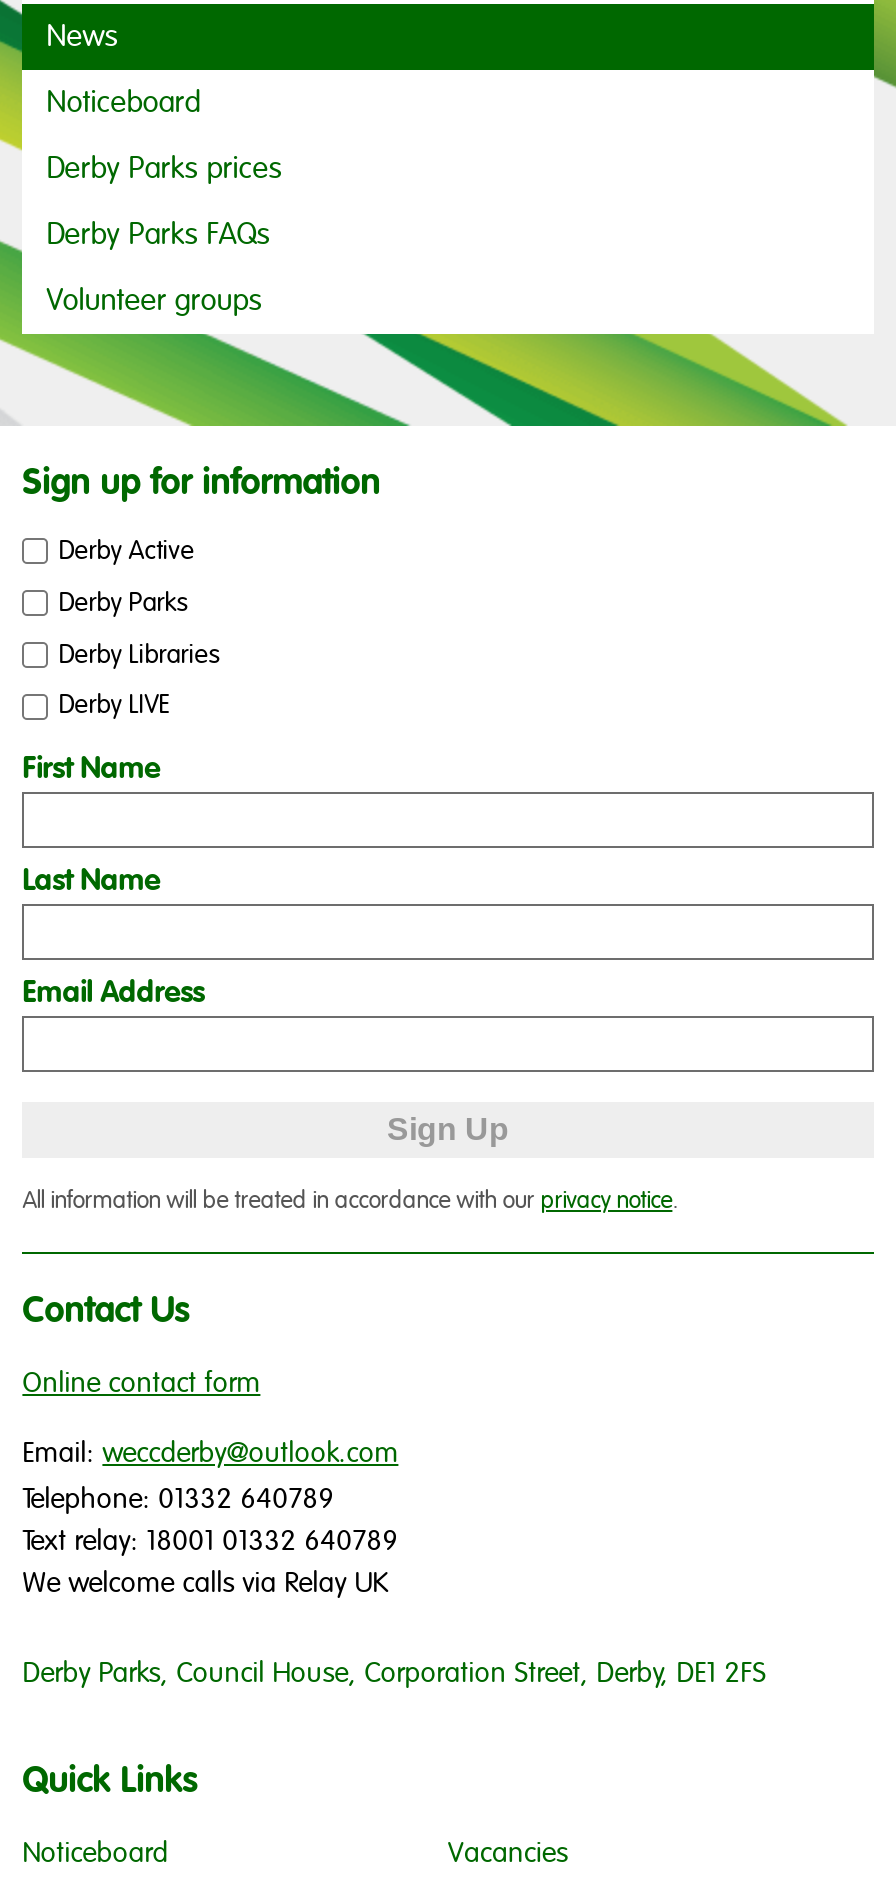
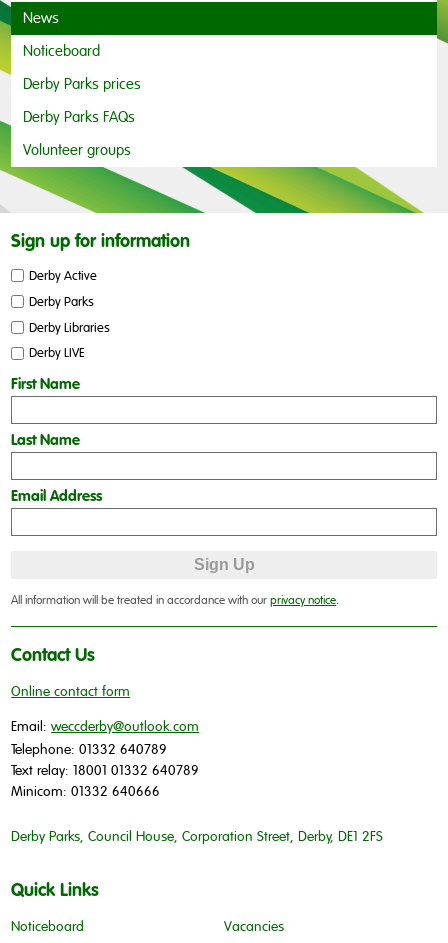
[22,1566,388,1600] We welcome calls via Relay UK -> [11,783,160,800] Minicom: 01332 640666

